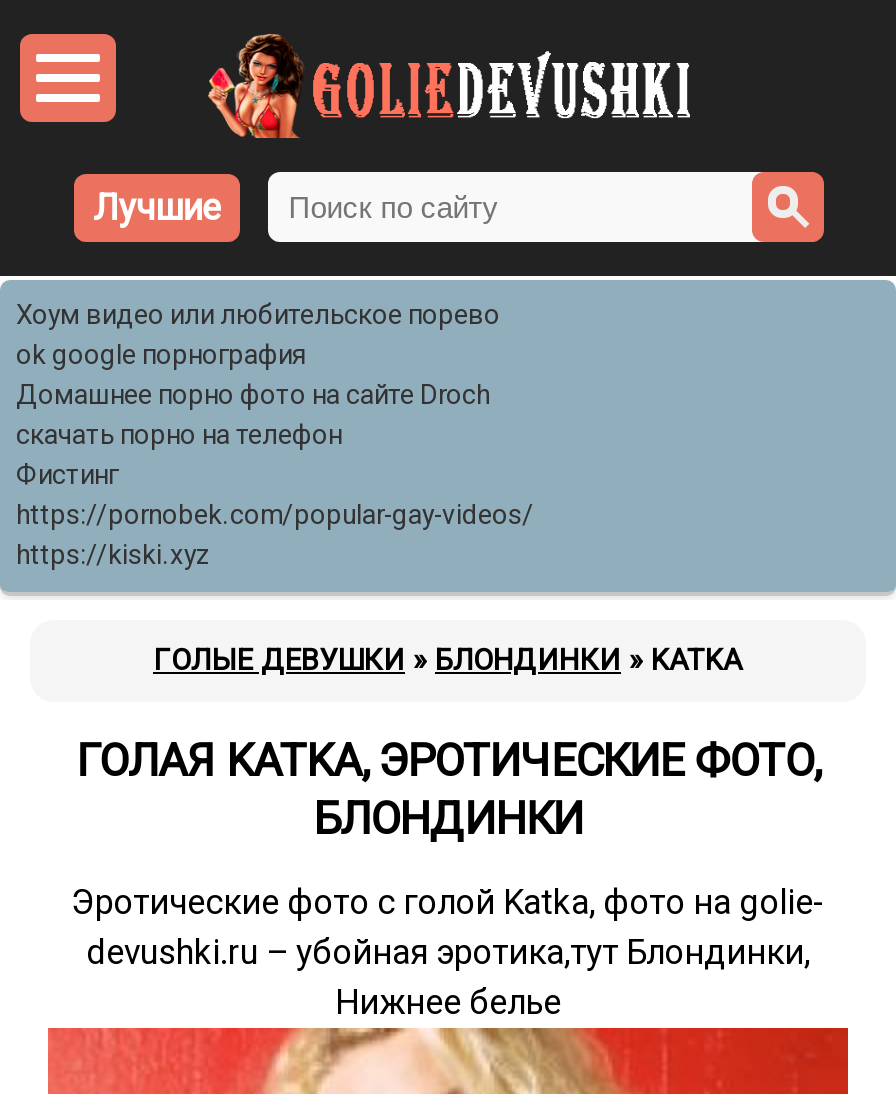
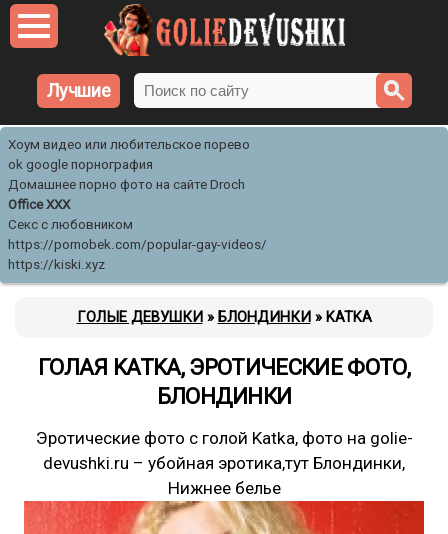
[16,420,342,490] скачать порно на телефон | Фистинг -> [8,197,133,232] Office XXX | Секс с любовником

